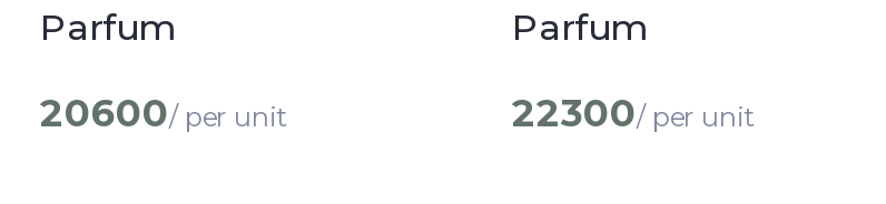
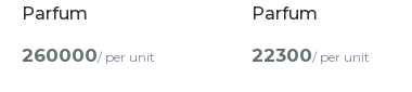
[40,91,287,135] 20600 / per unit -> [22,44,155,66] 260000 / per unit

